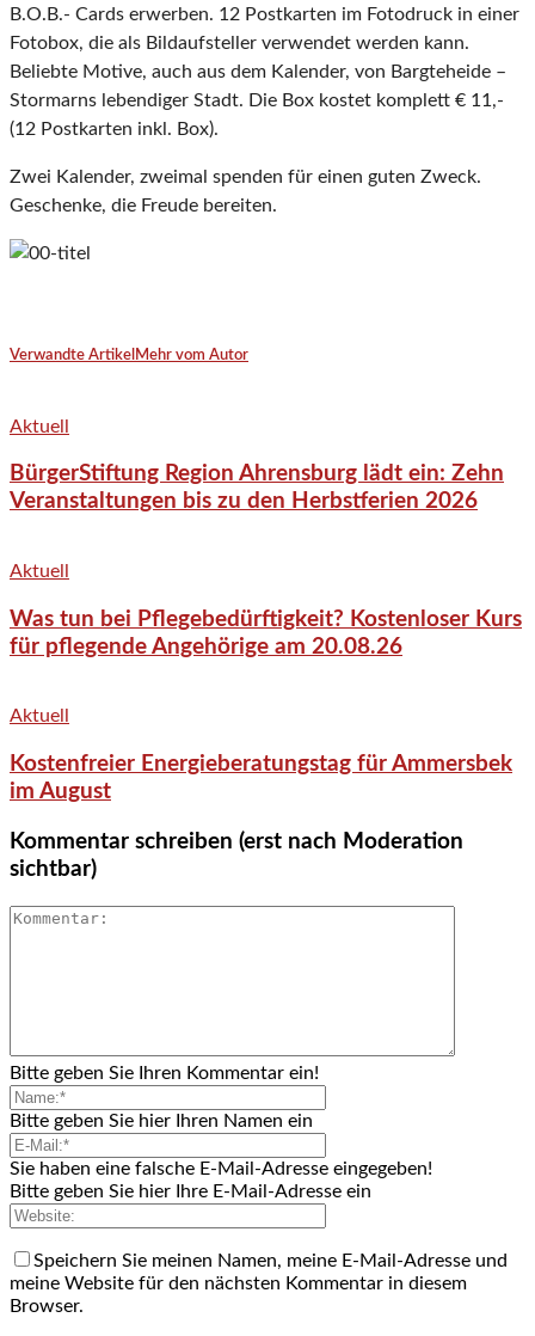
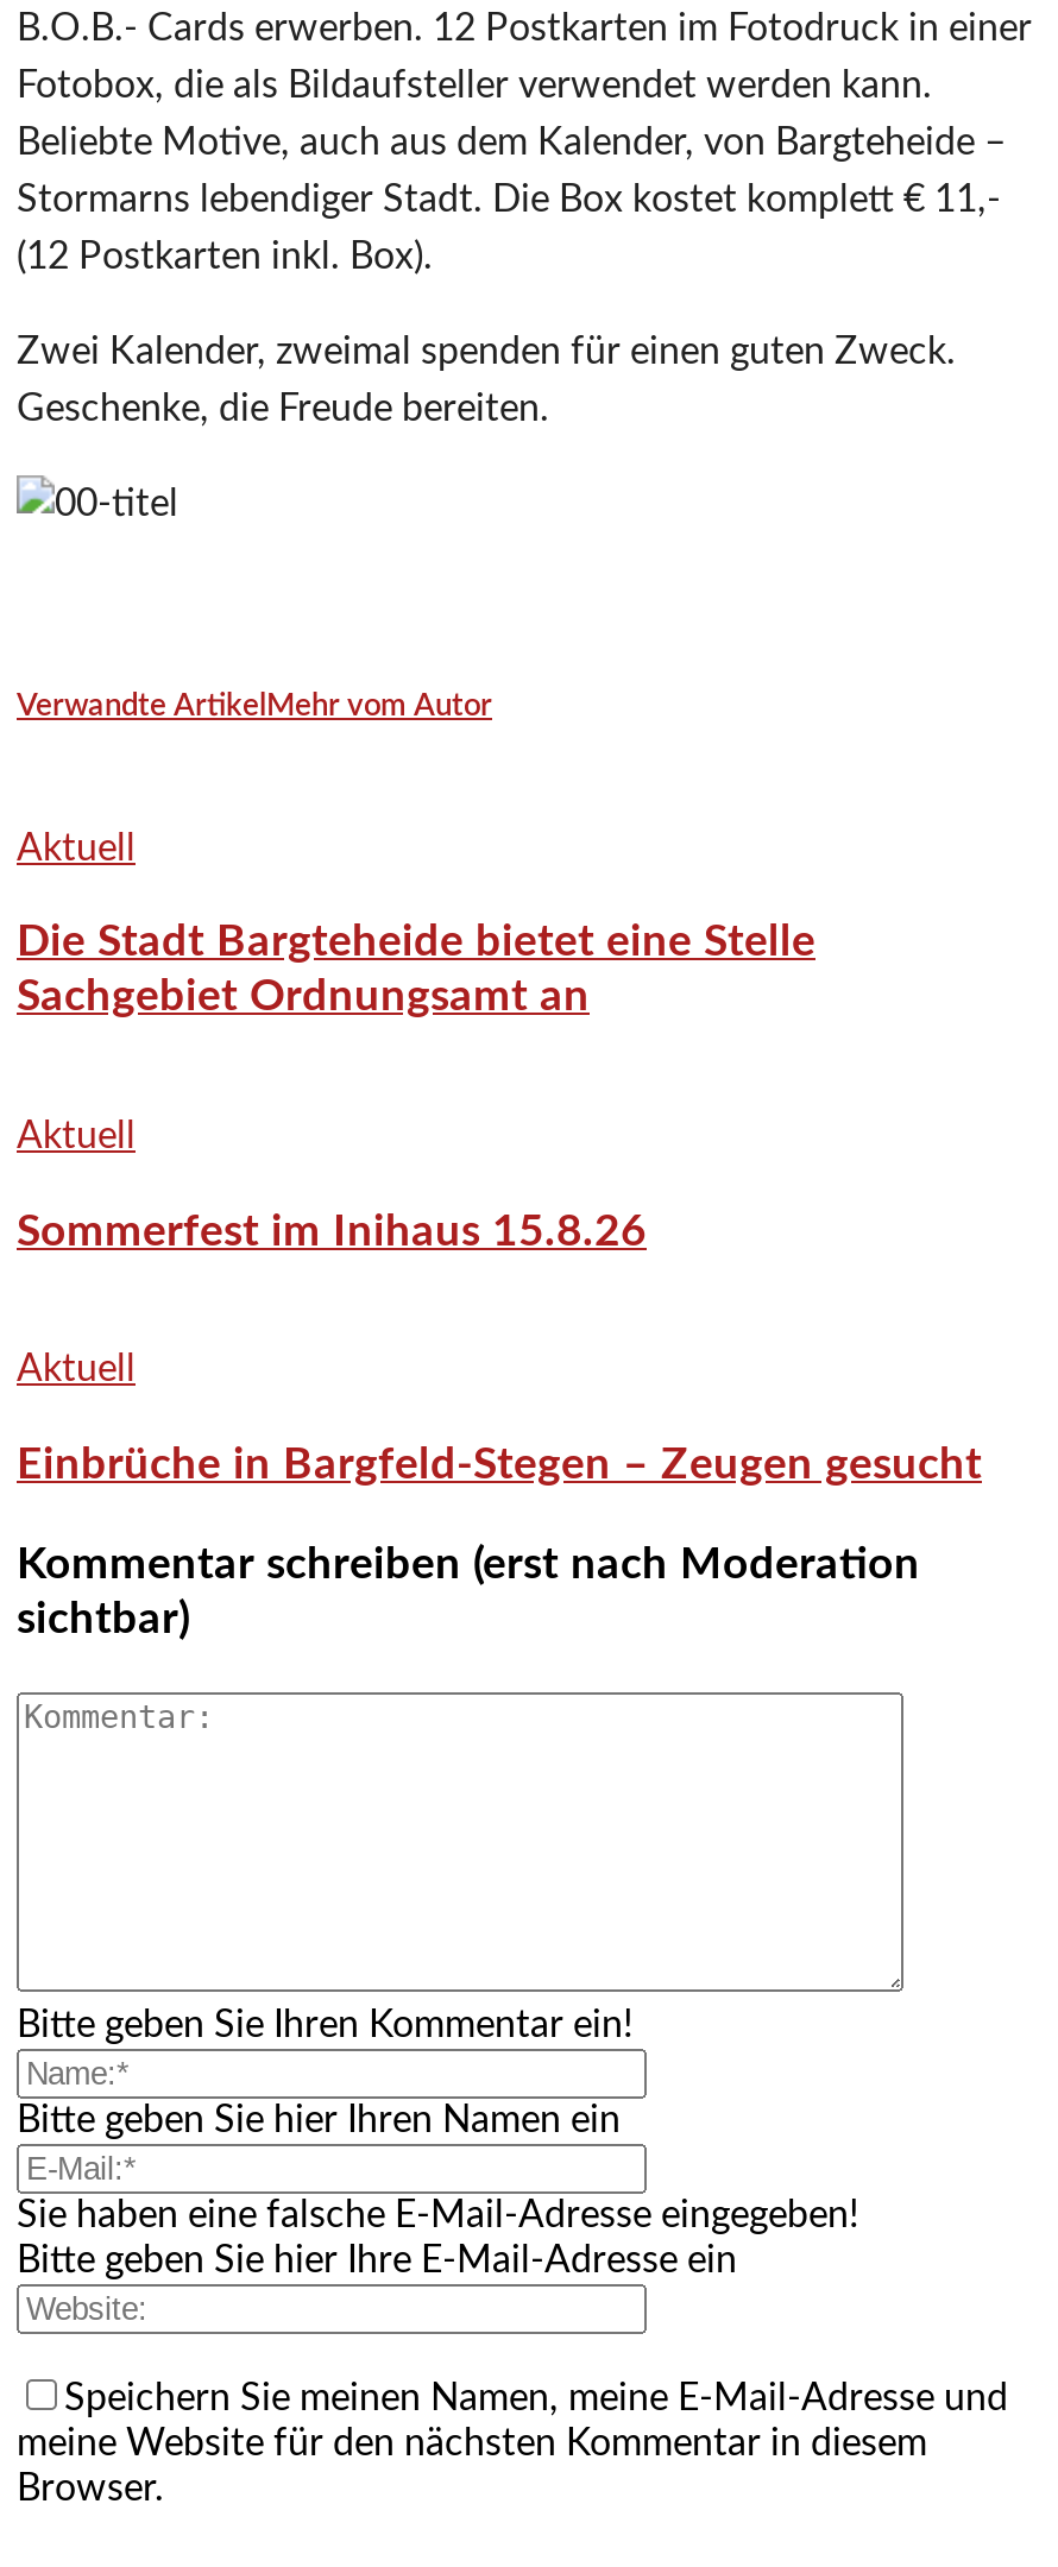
[10,463,504,513] BürgerStiftung Region Ahrensburg lädt ein: Zehn | Veranstaltungen bis zu den Herbstferien 2026 -> [17,921,815,1020] Die Stadt Bargteheide bietet eine Stelle | Sachgebiet Ordnungsamt an
[10,608,522,658] Was tun bei Pflegebedürftigkeit? Kostenloser Kurs | für pflegende Angehörige am 20.08.26 -> [17,1209,647,1255] Sommerfest im Inihaus 15.8.26
[10,753,512,803] Kostenfreier Energieberatungstag für Ammersbek | im August -> [17,1443,982,1488] Einbrüche in Bargfeld-Stegen – Zeugen gesucht

